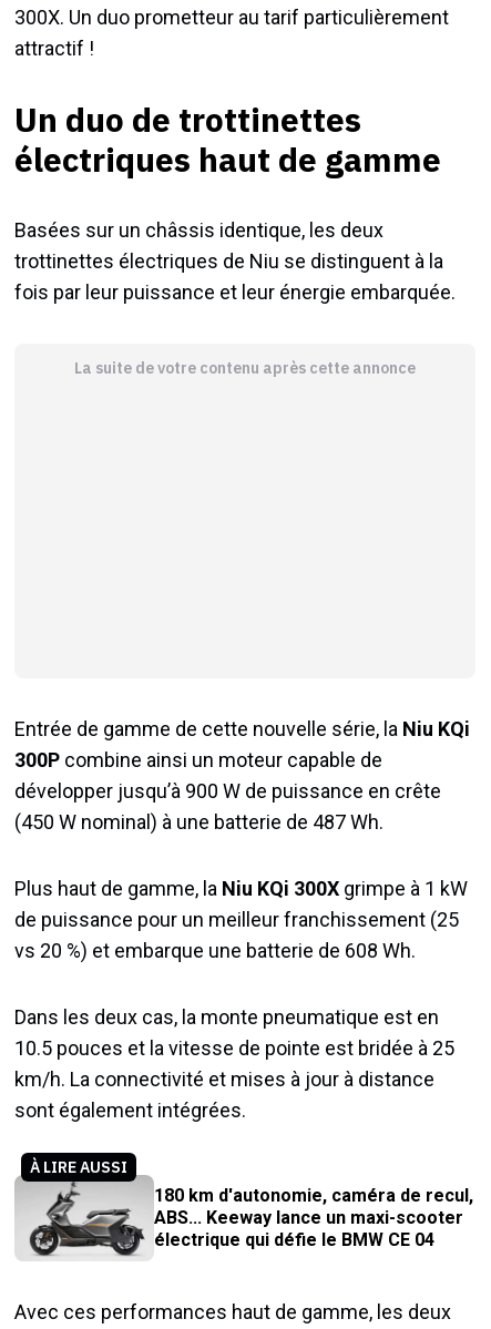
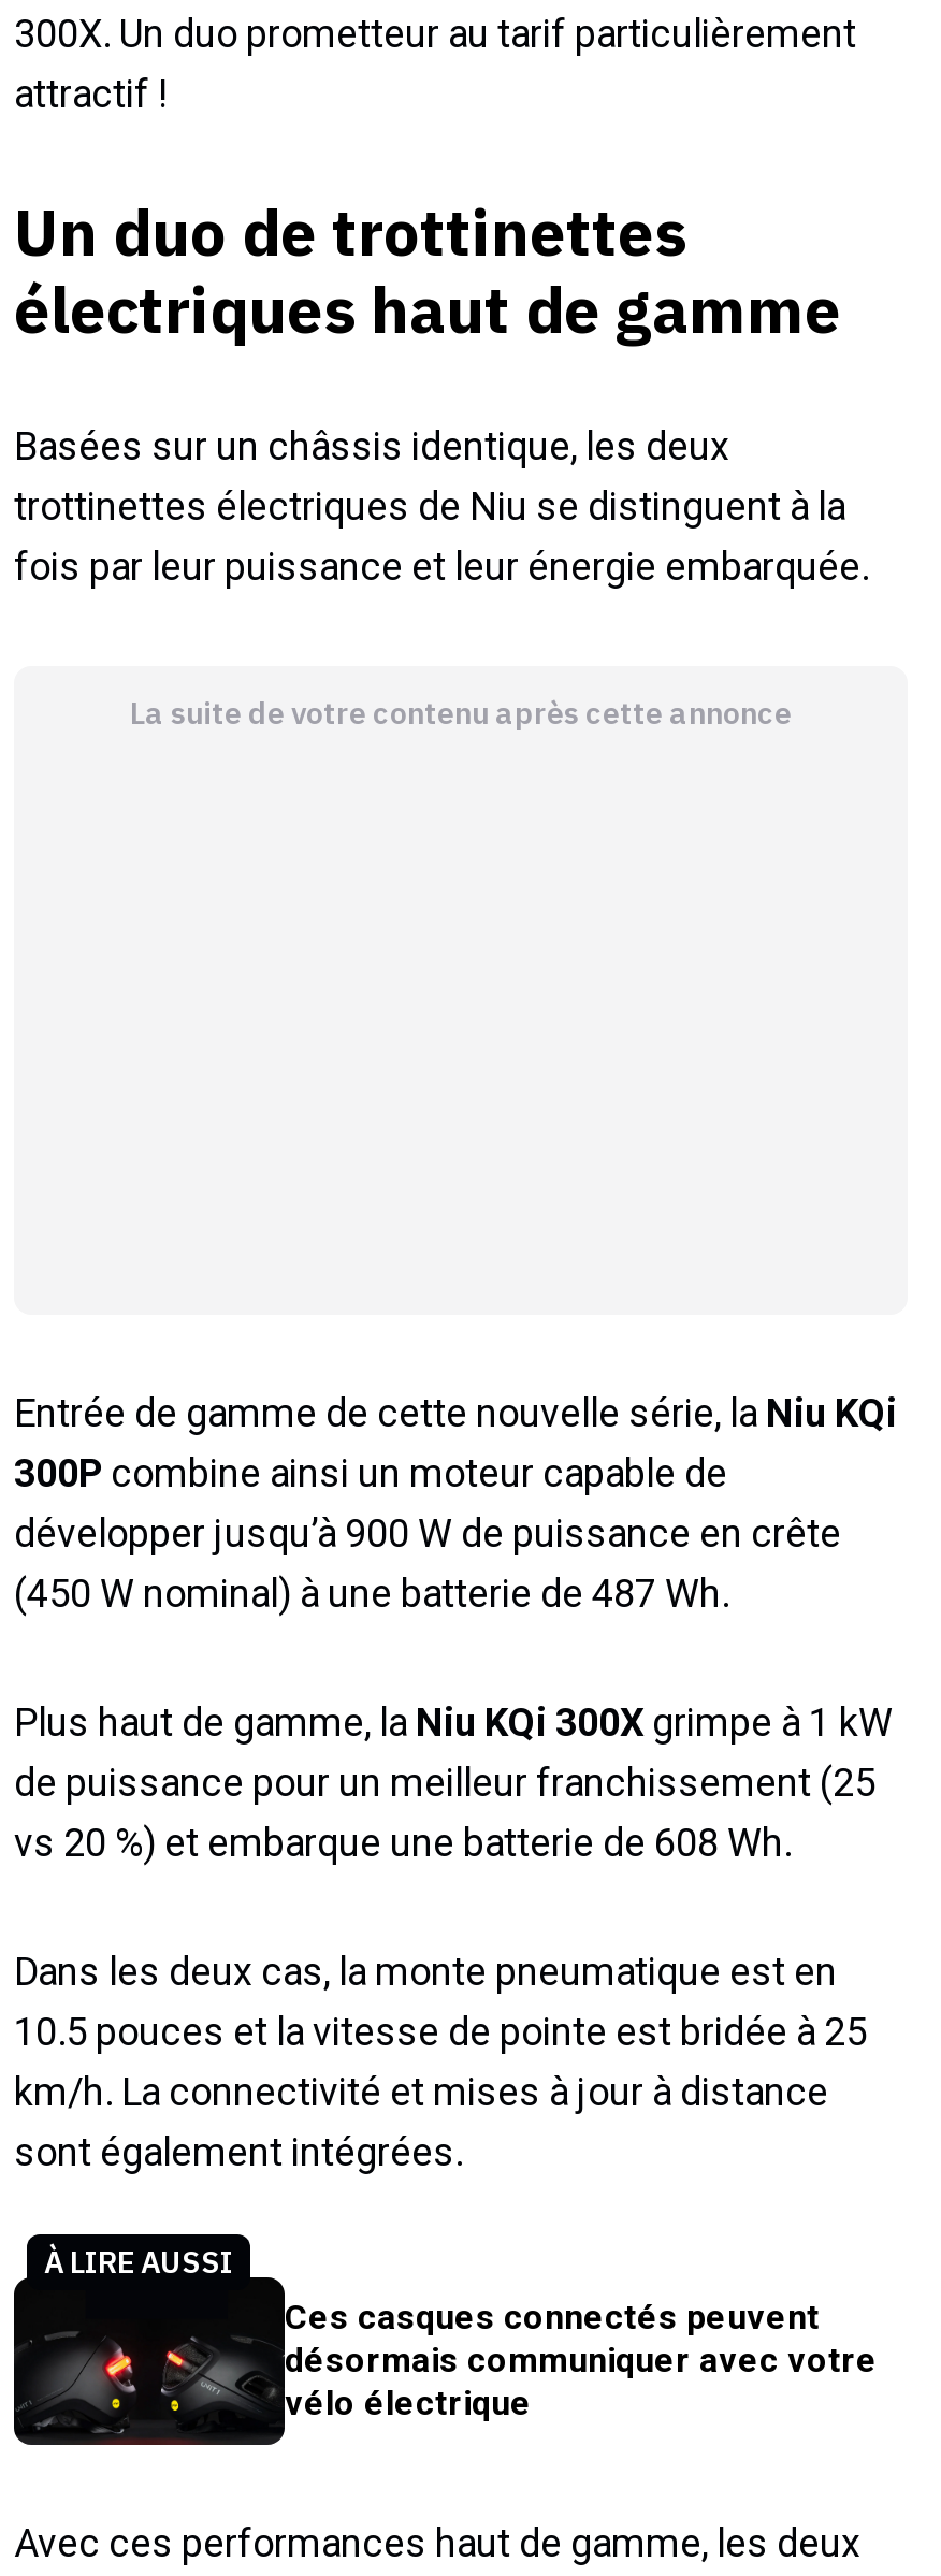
[14,1176,473,1261] [image] | 180 km d'autonomie, caméra de recul, | ABS... Keeway lance un maxi-scooter | électrique qui défie le BMW CE 04 -> [12,2277,878,2447] [image] | Ces casques connectés peuvent | désormais communiquer avec votre | vélo électrique

